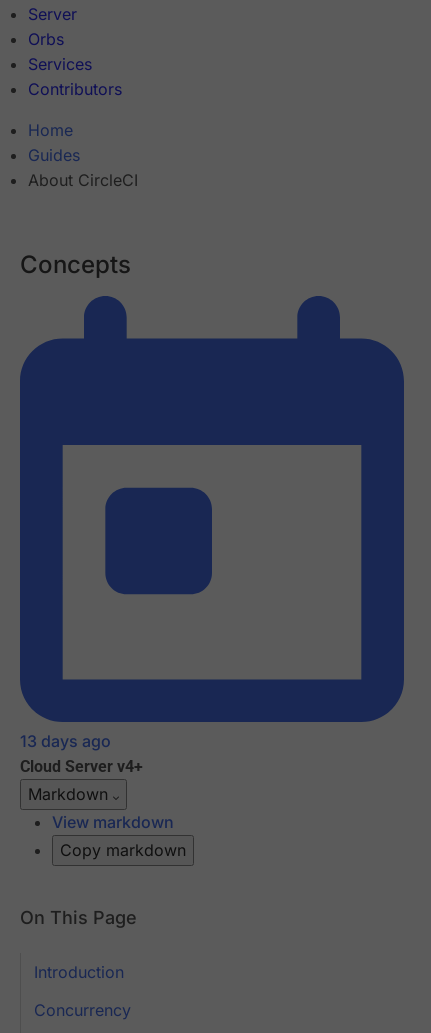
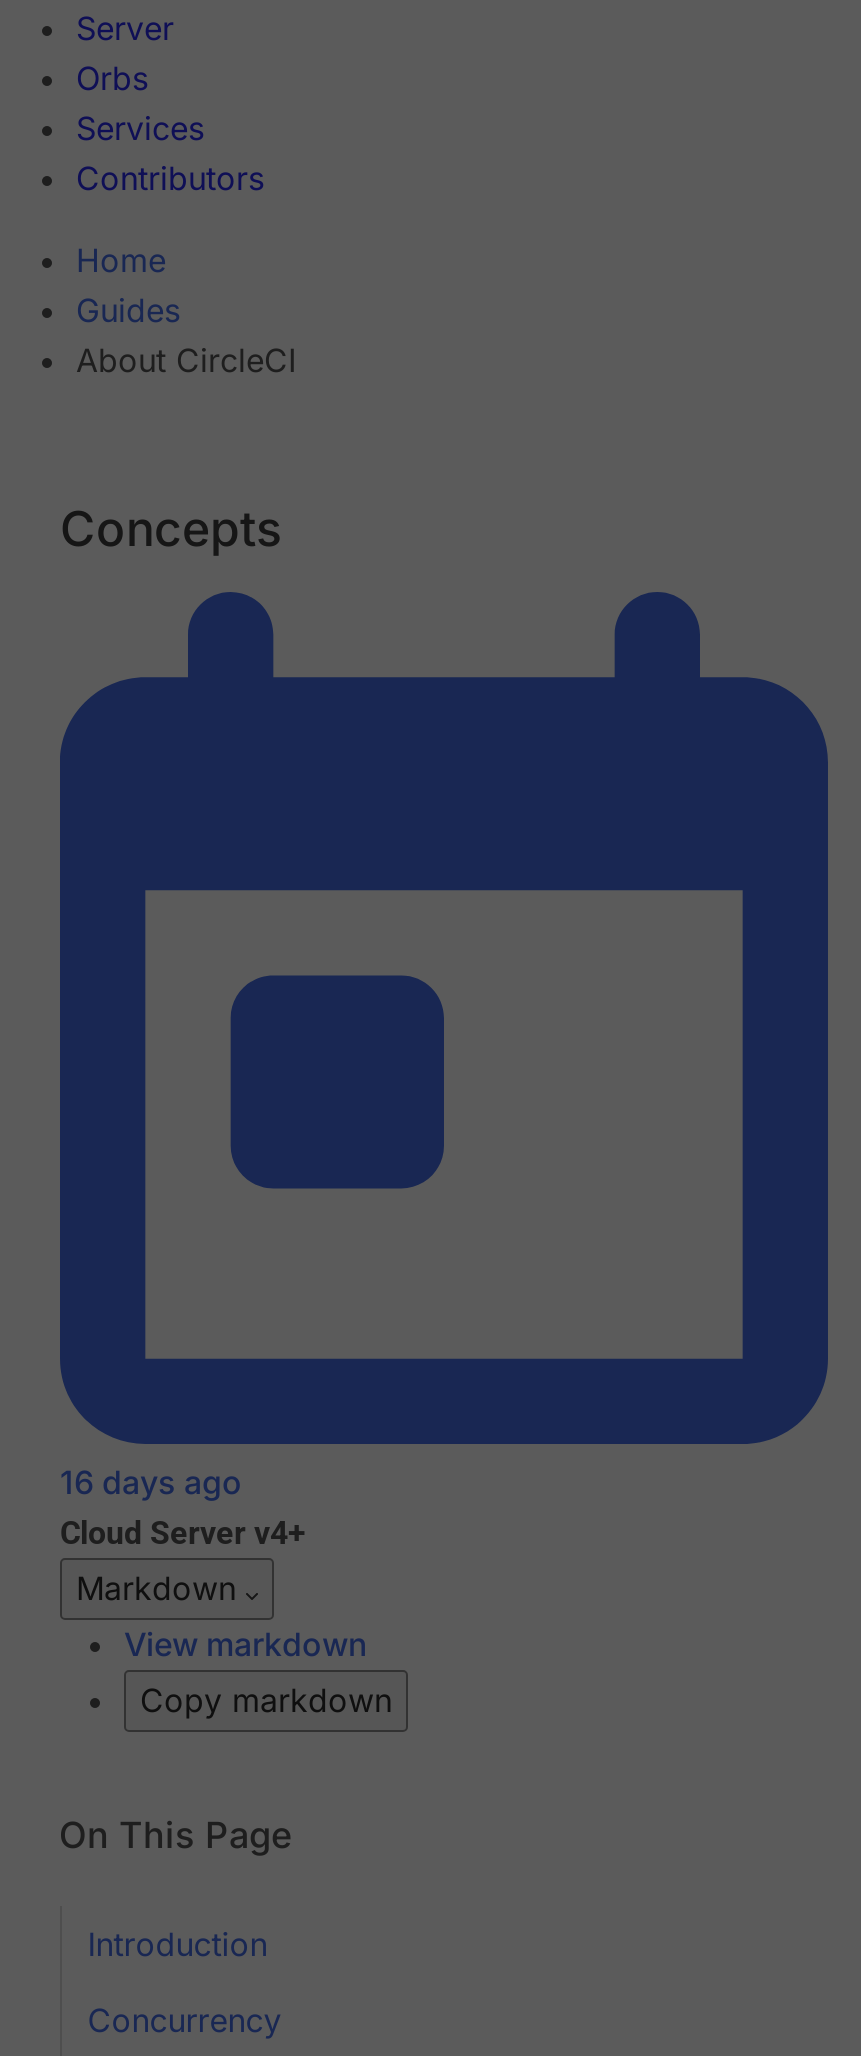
[20,731,111,751] 13 days ago -> [60,1463,242,1503] 16 days ago

